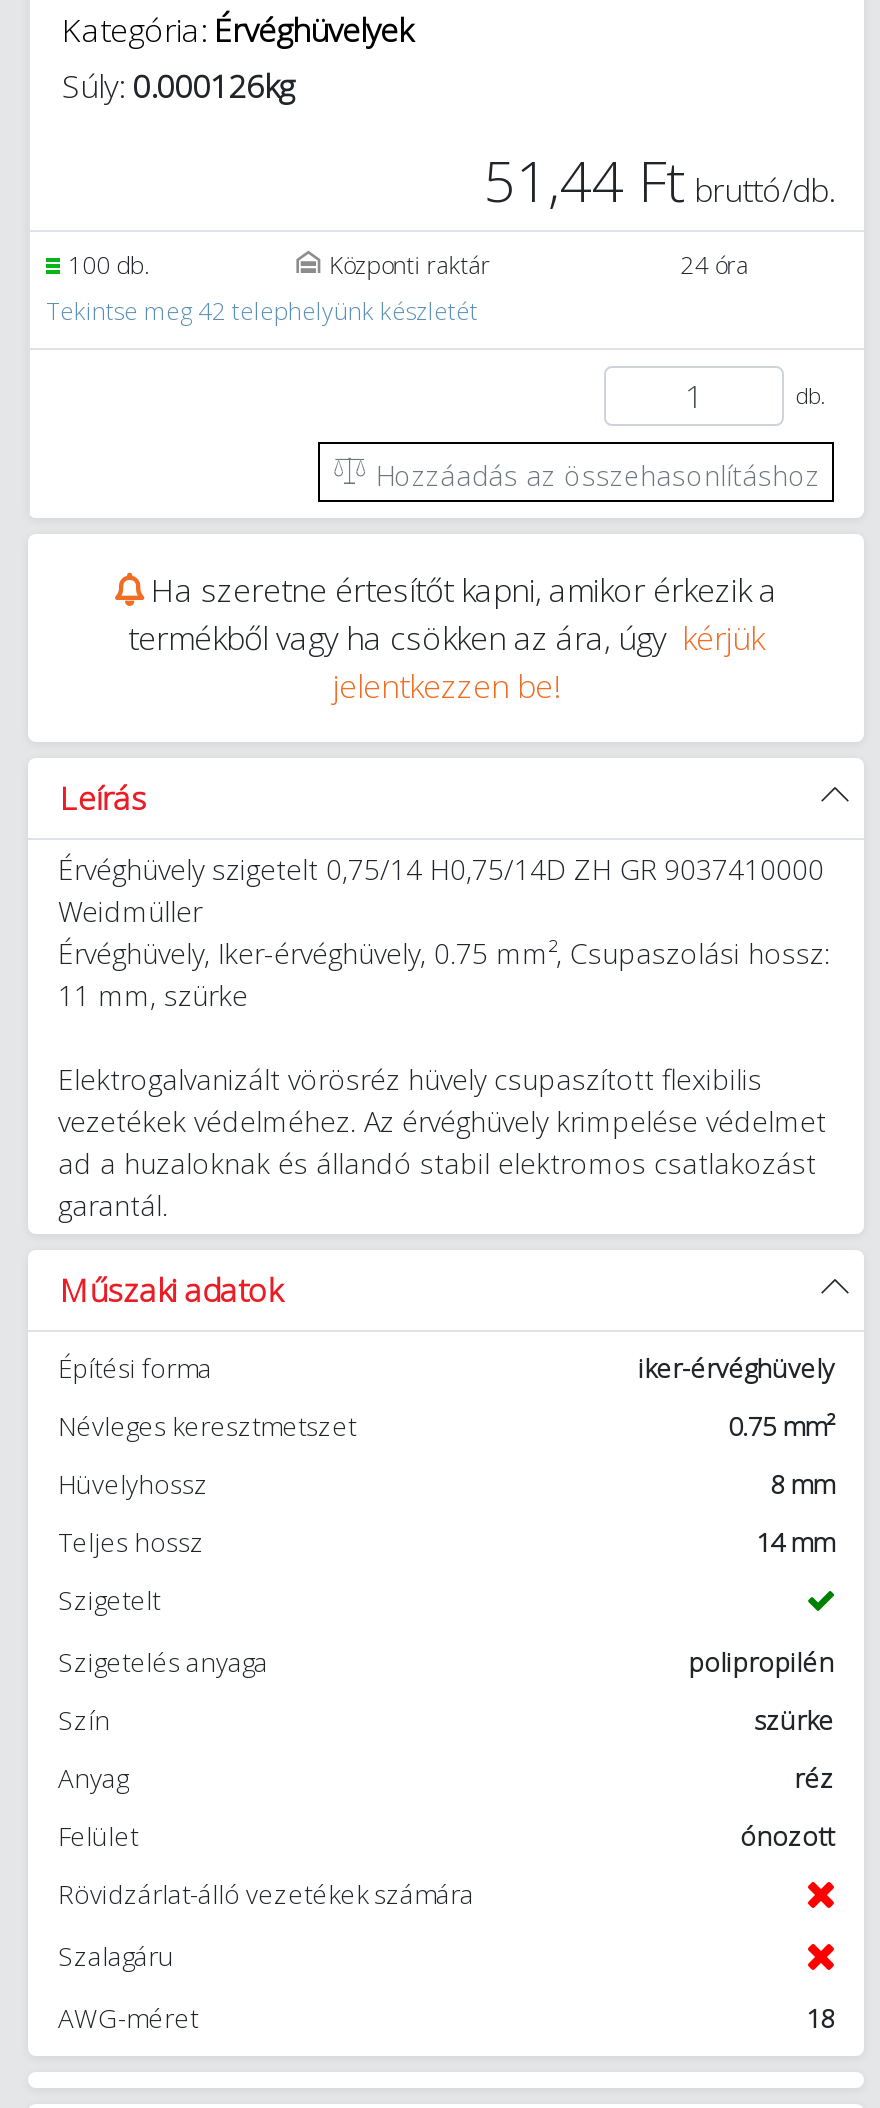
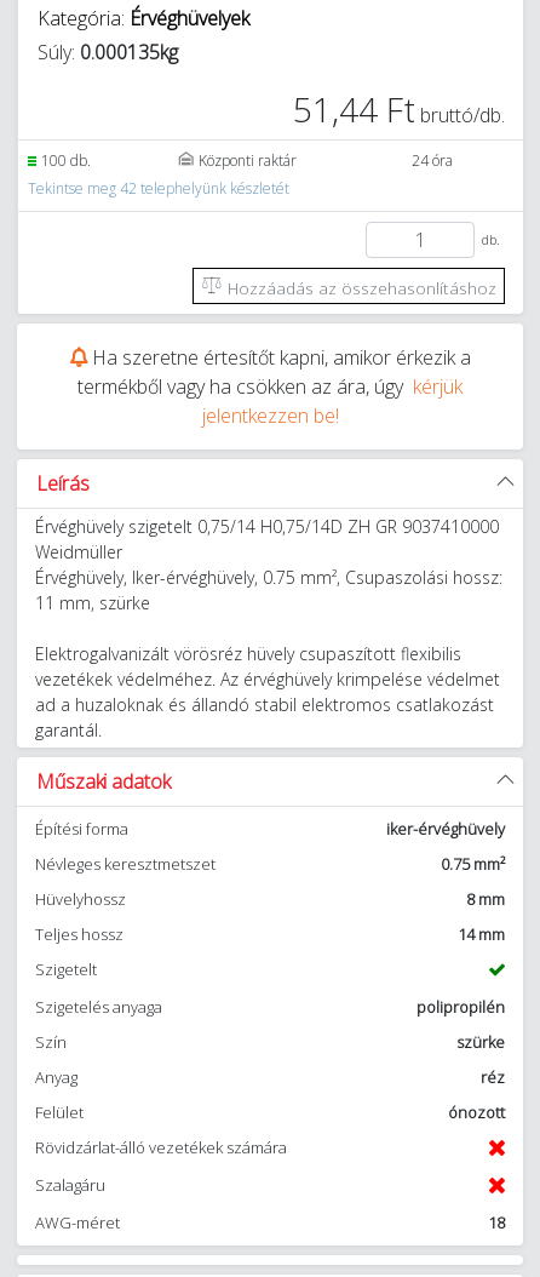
[62,64,294,108] Súly: 0.000126kg -> [38,39,178,65] Súly: 0.000135kg

